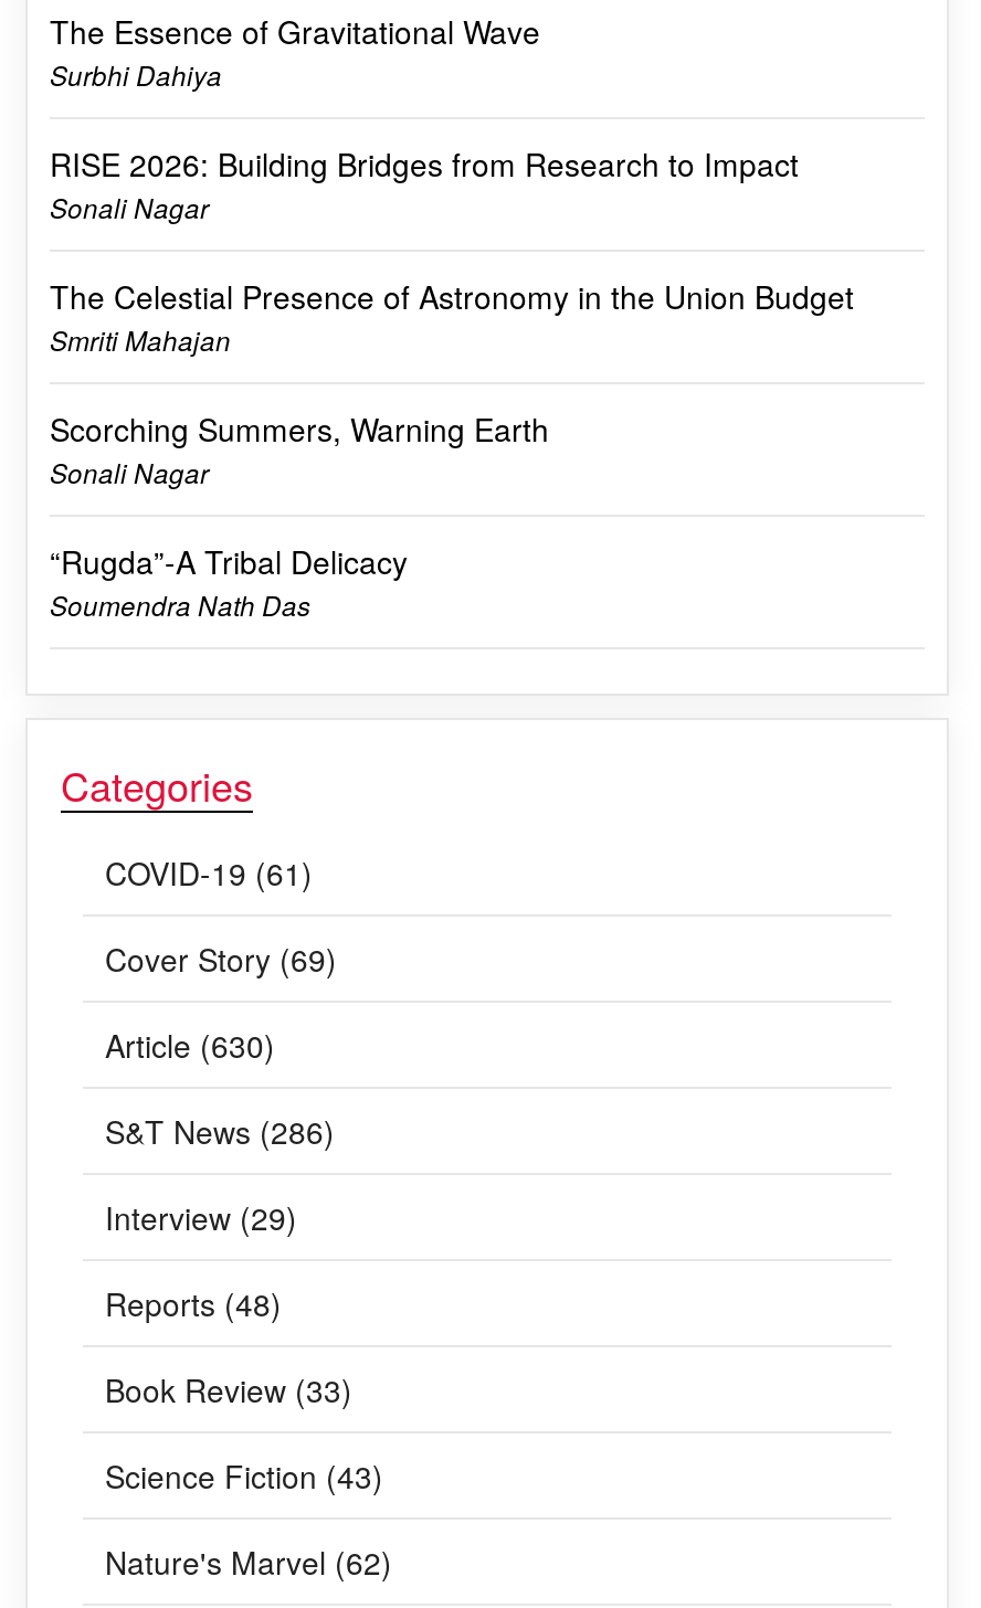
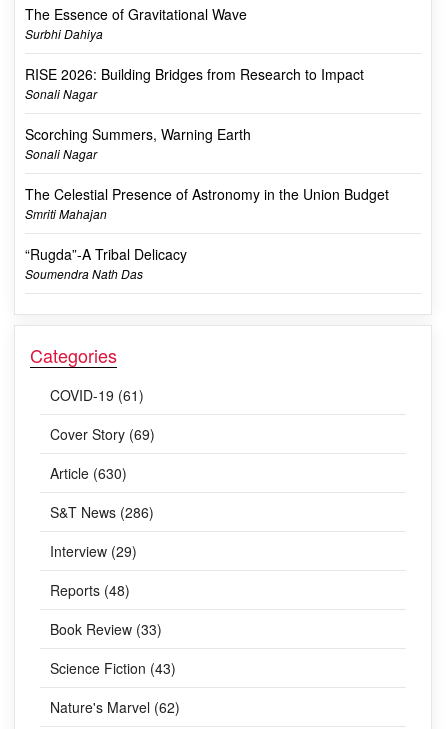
moved [50,273,854,357] -> [25,184,389,222]: The Celestial Presence of Astronomy in the Union Budget | Smriti Mahajan
moved [50,406,549,490] -> [25,124,251,162]: Scorching Summers, Warning Earth | Sonali Nagar

